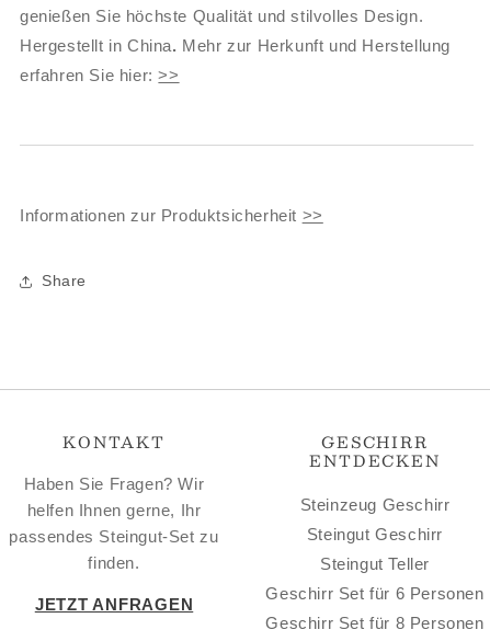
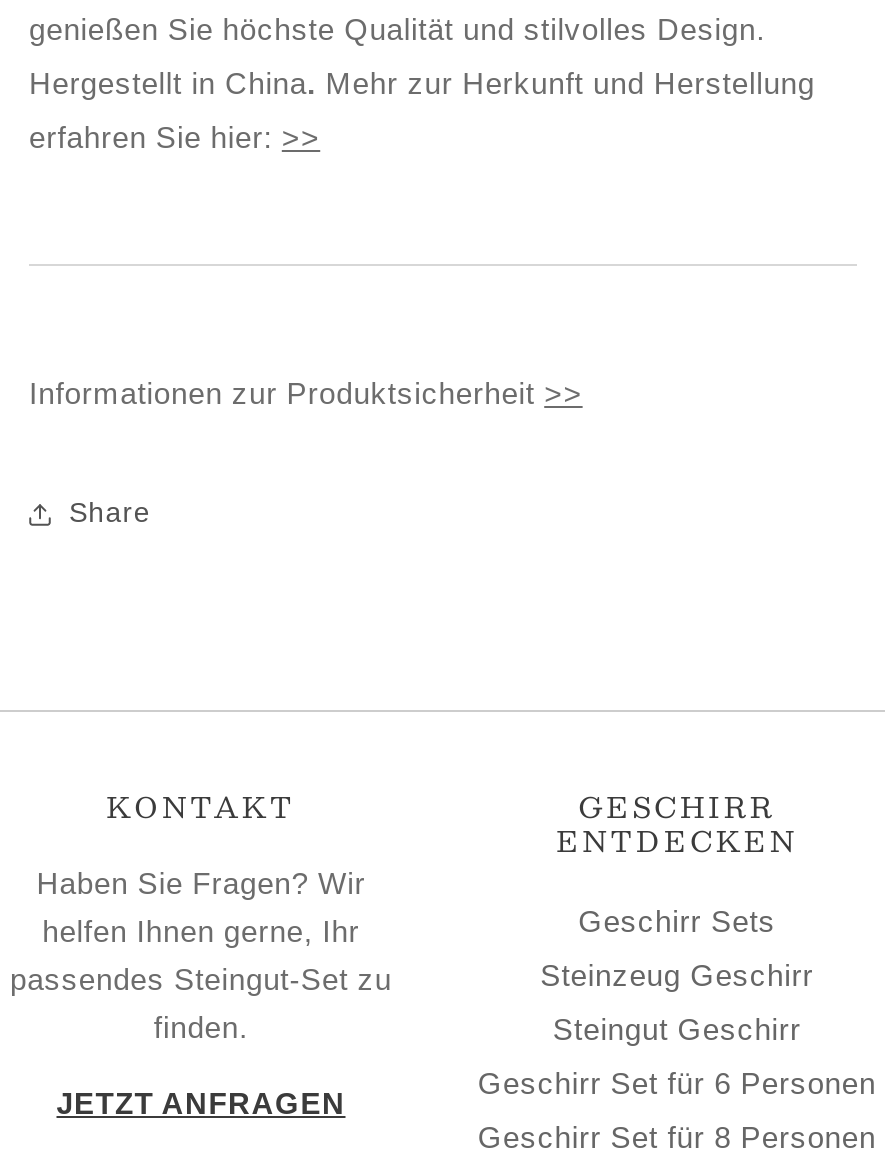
moved [300,495,450,543] -> [540,958,814,1046]: Steinzeug Geschirr | Steingut Geschirr
none -> [578,904,776,938] Geschirr Sets
[320,554,430,573] Steingut Teller -> none

